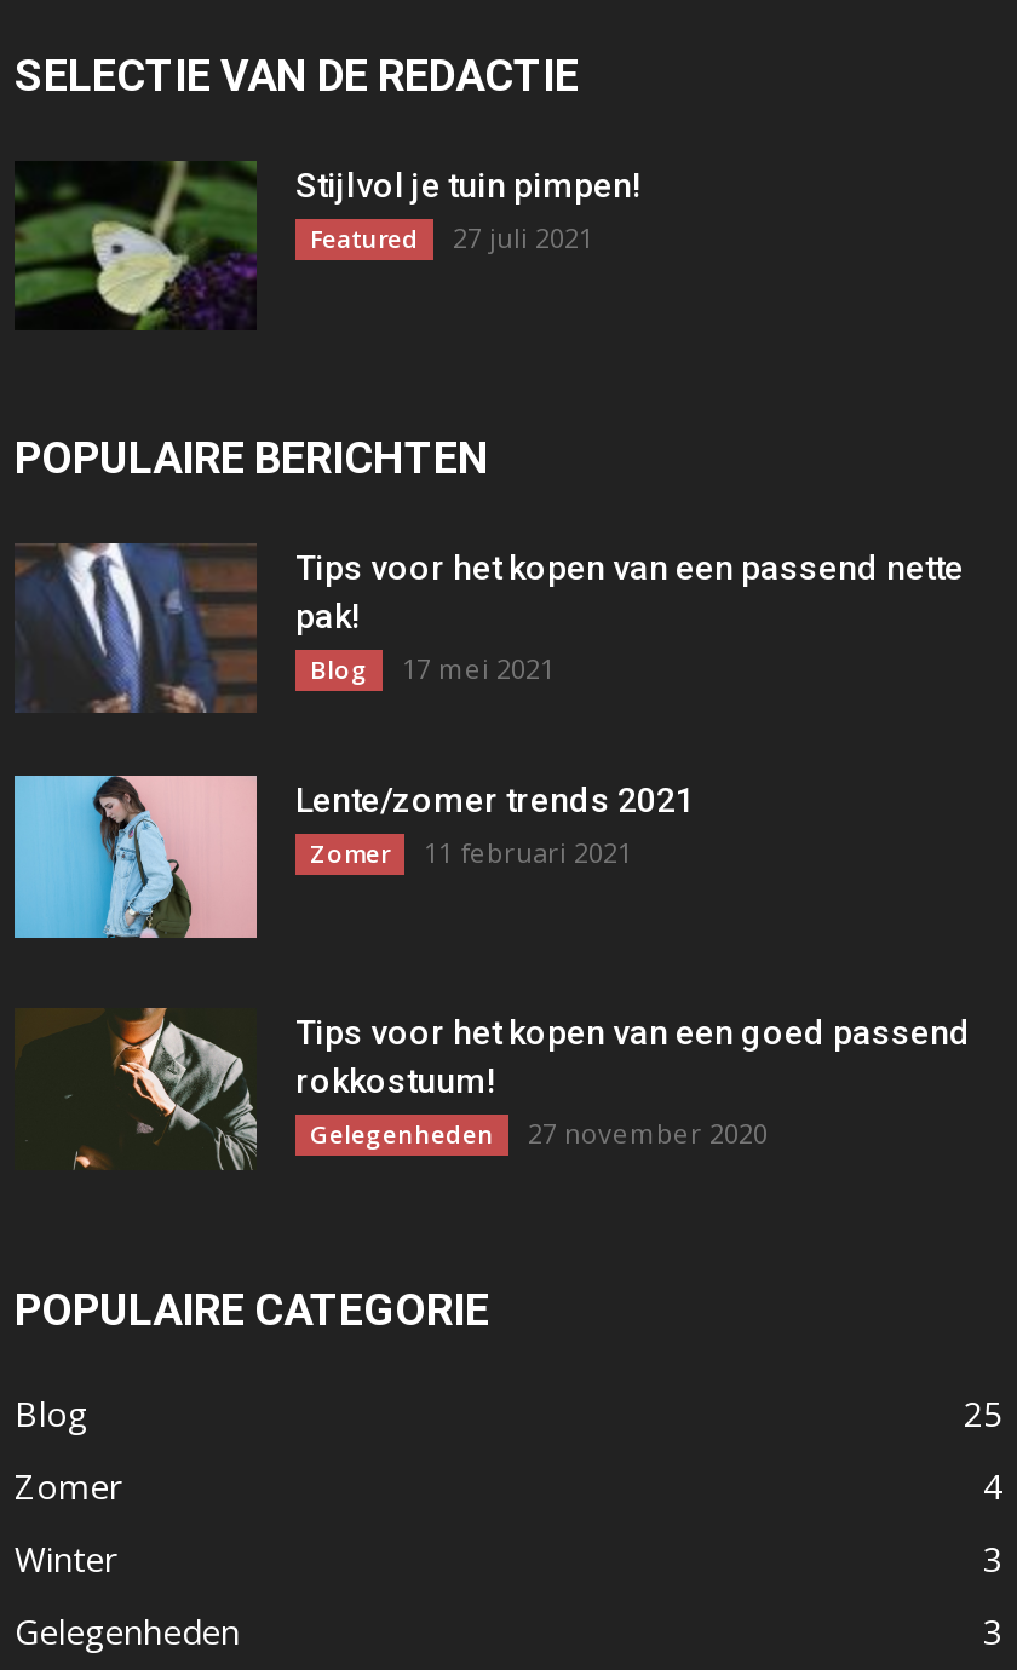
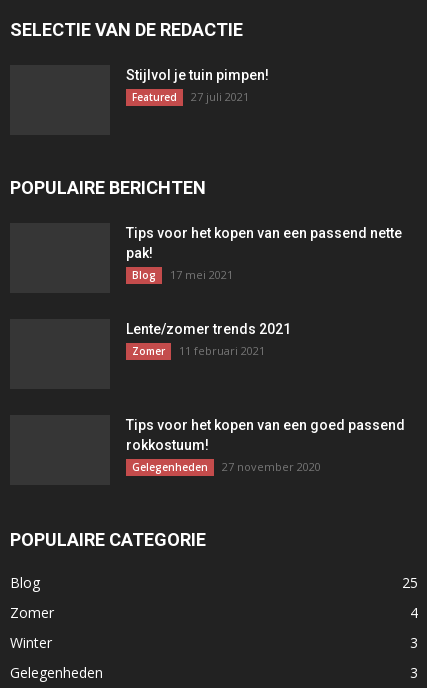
[15,160,257,329] [image] -> none
[15,540,257,714] [image] -> none
[12,772,259,939] [image] -> none
[17,1007,259,1171] [image] -> none

